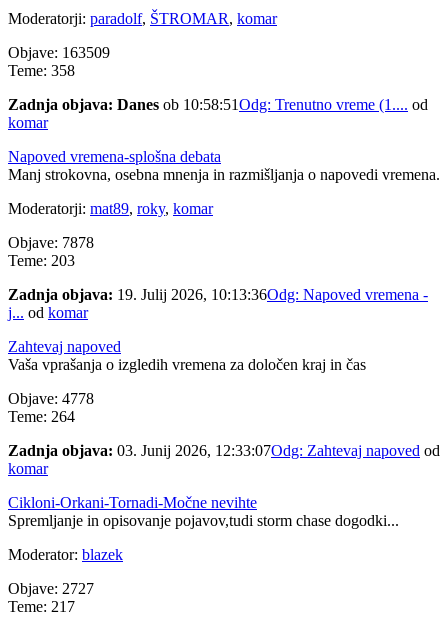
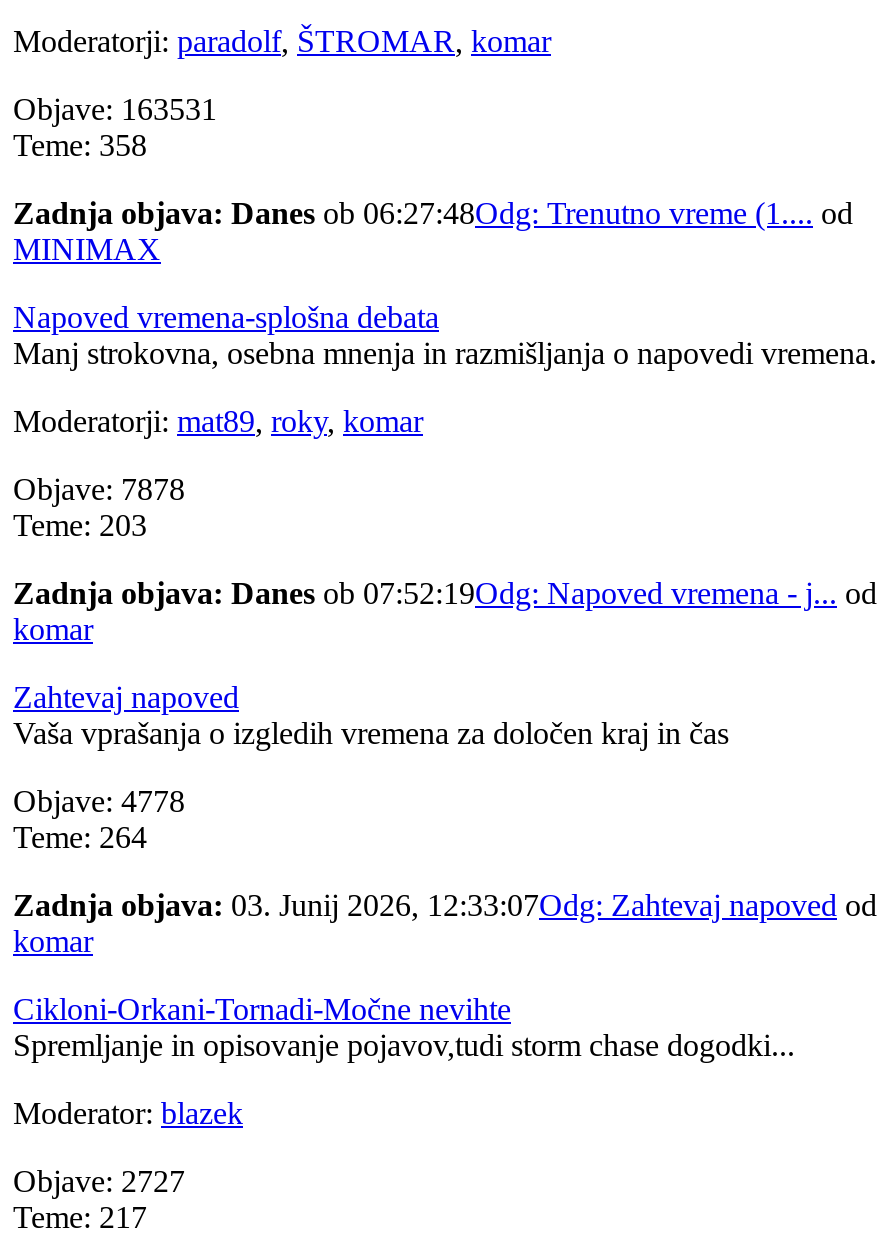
[8,44,110,61] Objave: 163509 -> [13,91,217,125] Objave: 163531
[8,96,428,131] Zadnja objava: Danes ob 10:58:51Odg: Trenutno vreme (1.... od | komar -> [13,195,853,265] Zadnja objava: Danes ob 06:27:48Odg: Trenutno vreme (1.... od | MINIMAX
[8,286,428,321] Zadnja objava: 19. Julij 2026, 10:13:36Odg: Napoved vremena - | j... odkomar -> [13,575,877,645] Zadnja objava: Danes ob 07:52:19Odg: Napoved vremena - j... od | komar

